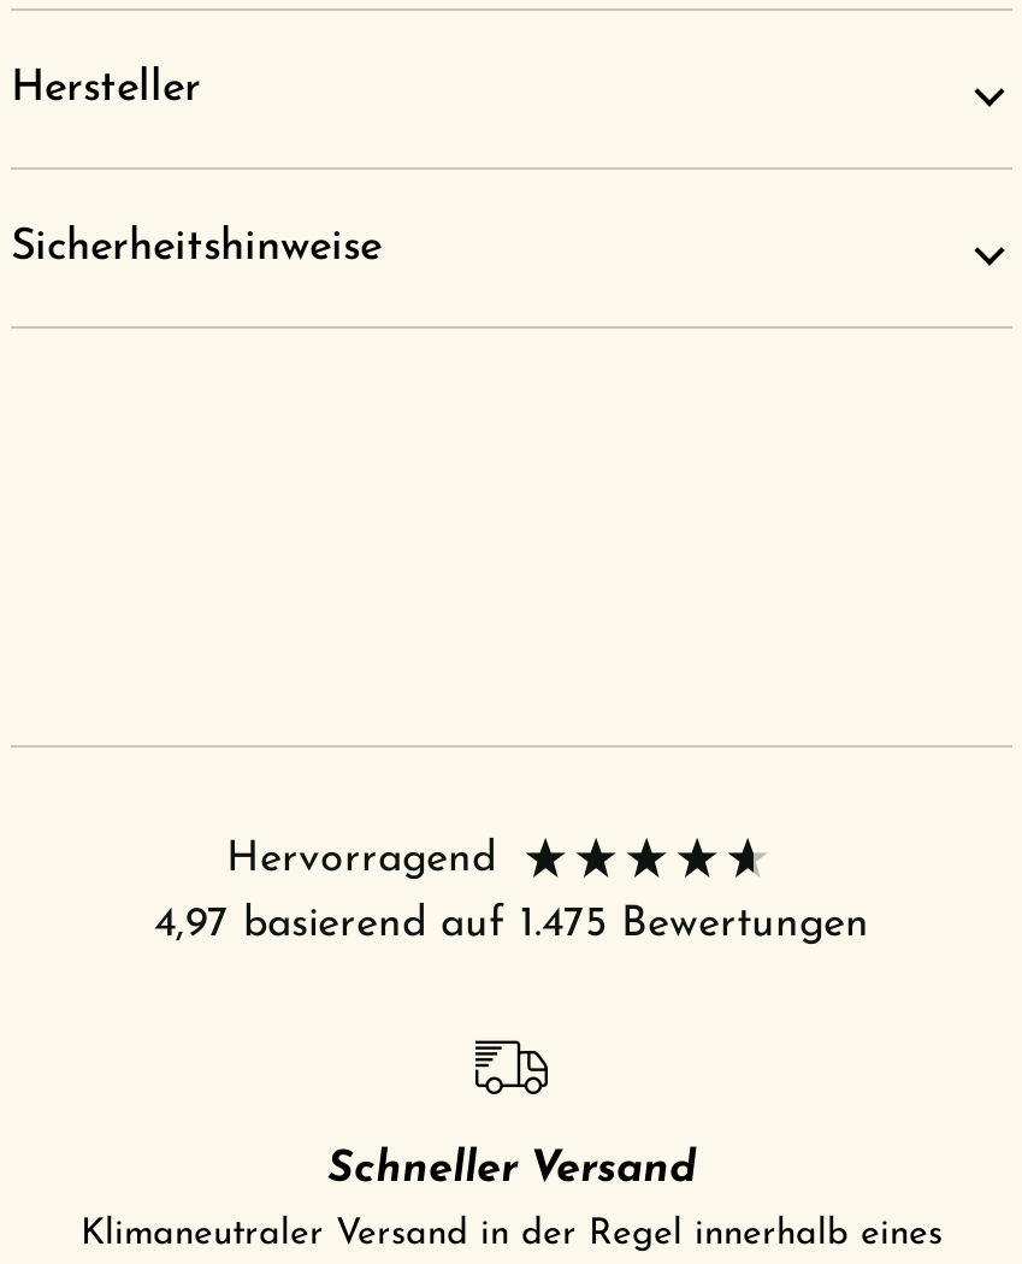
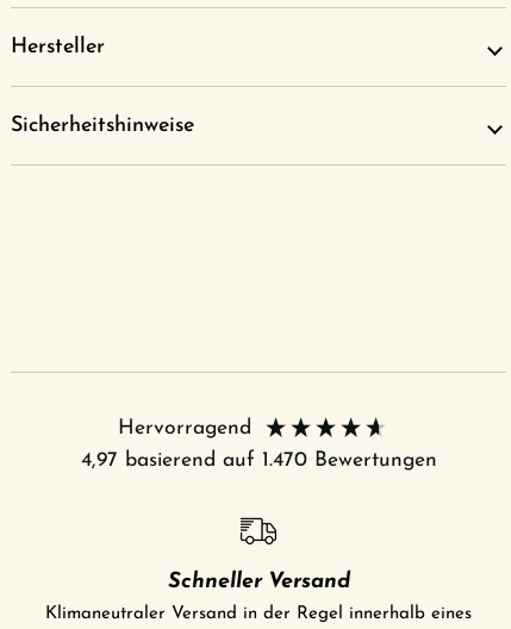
[154,904,869,945] 4,97 basierend auf 1.475 Bewertungen -> [80,450,437,471] 4,97 basierend auf 1.470 Bewertungen

